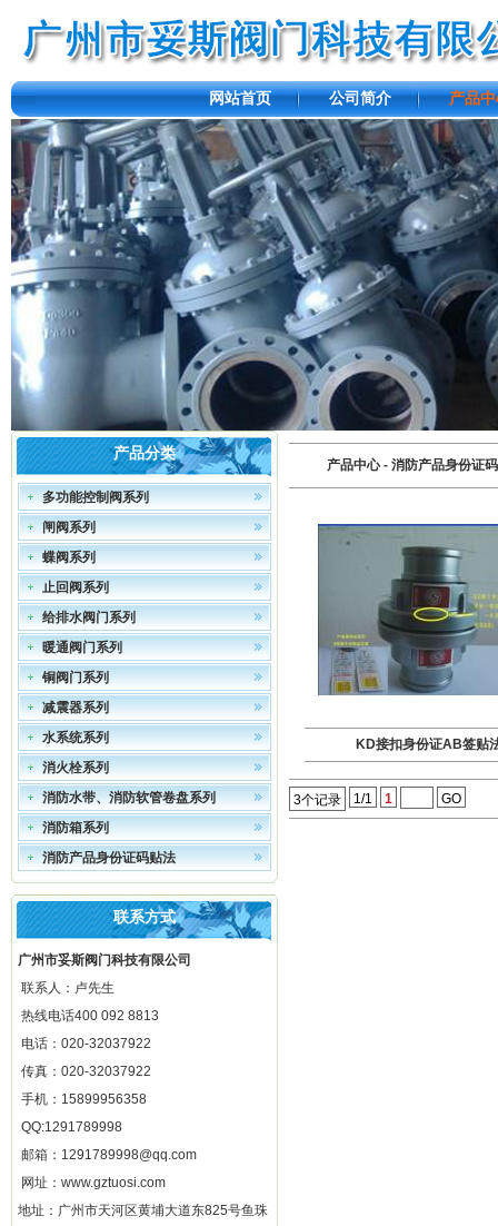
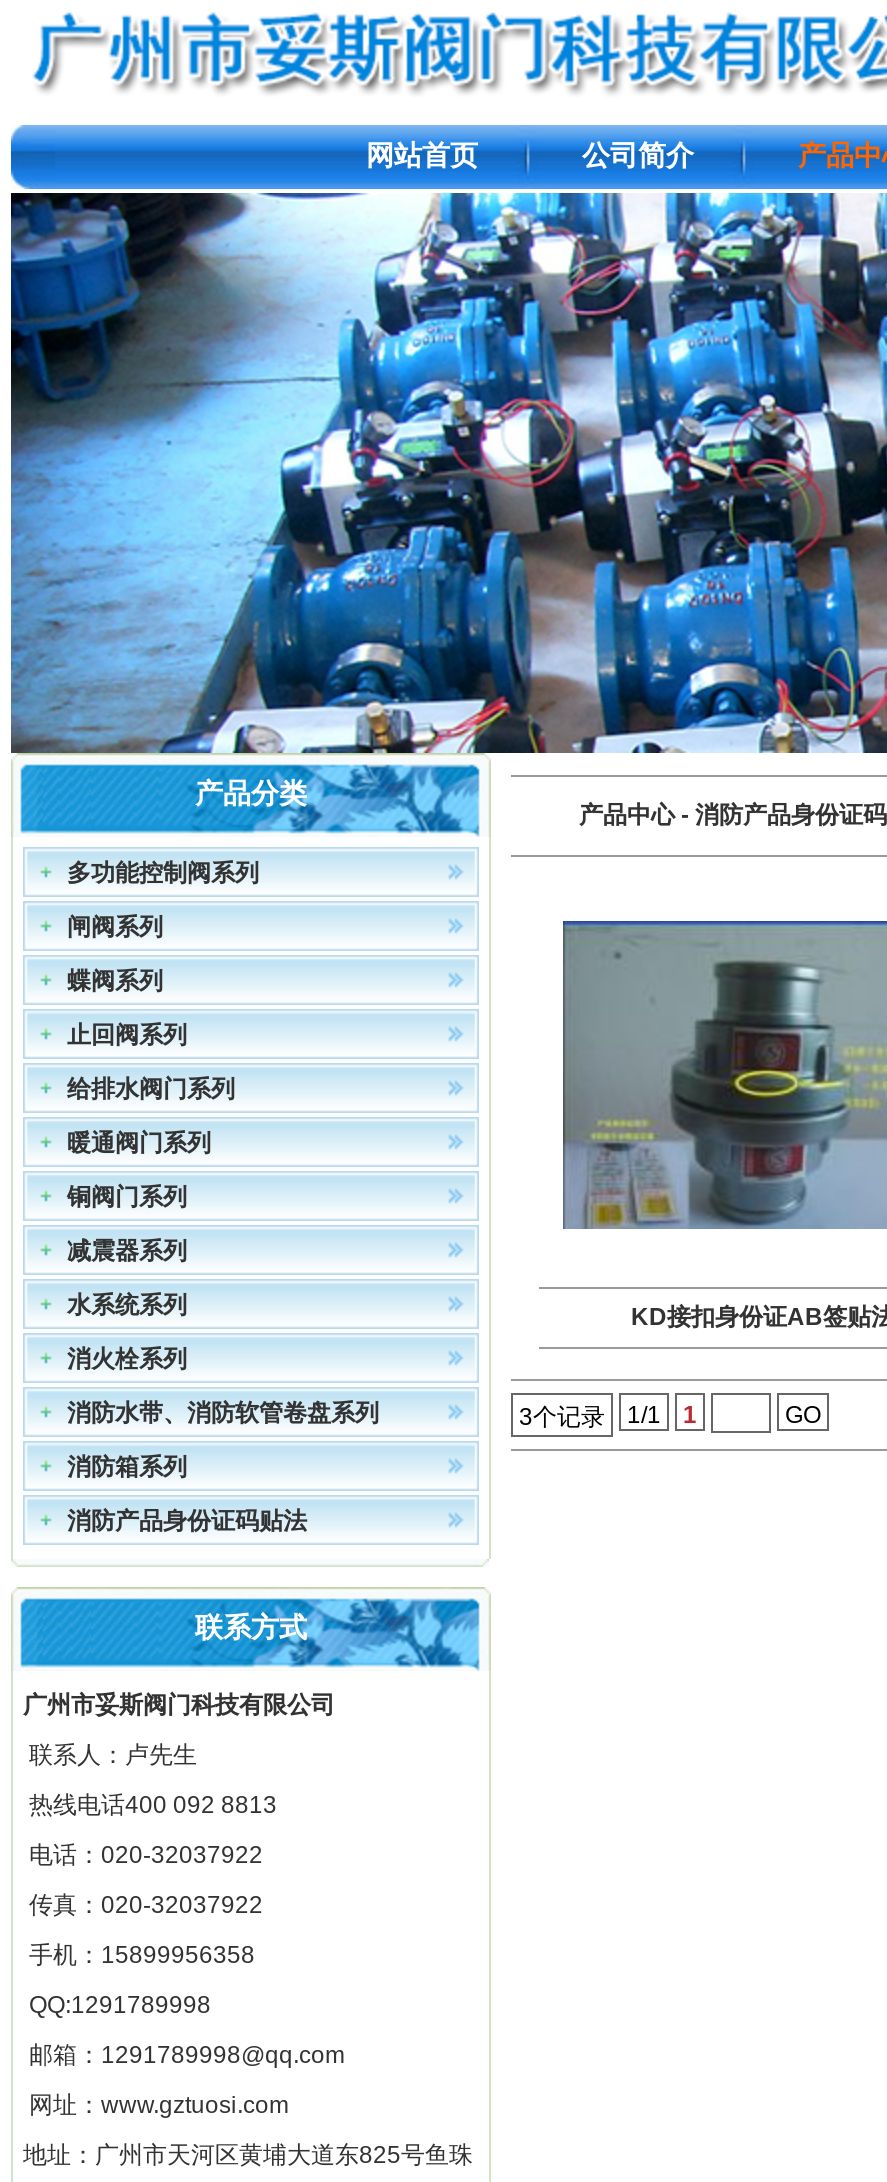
[10,118,495,432] [image] -> [9,191,881,755] [image]

